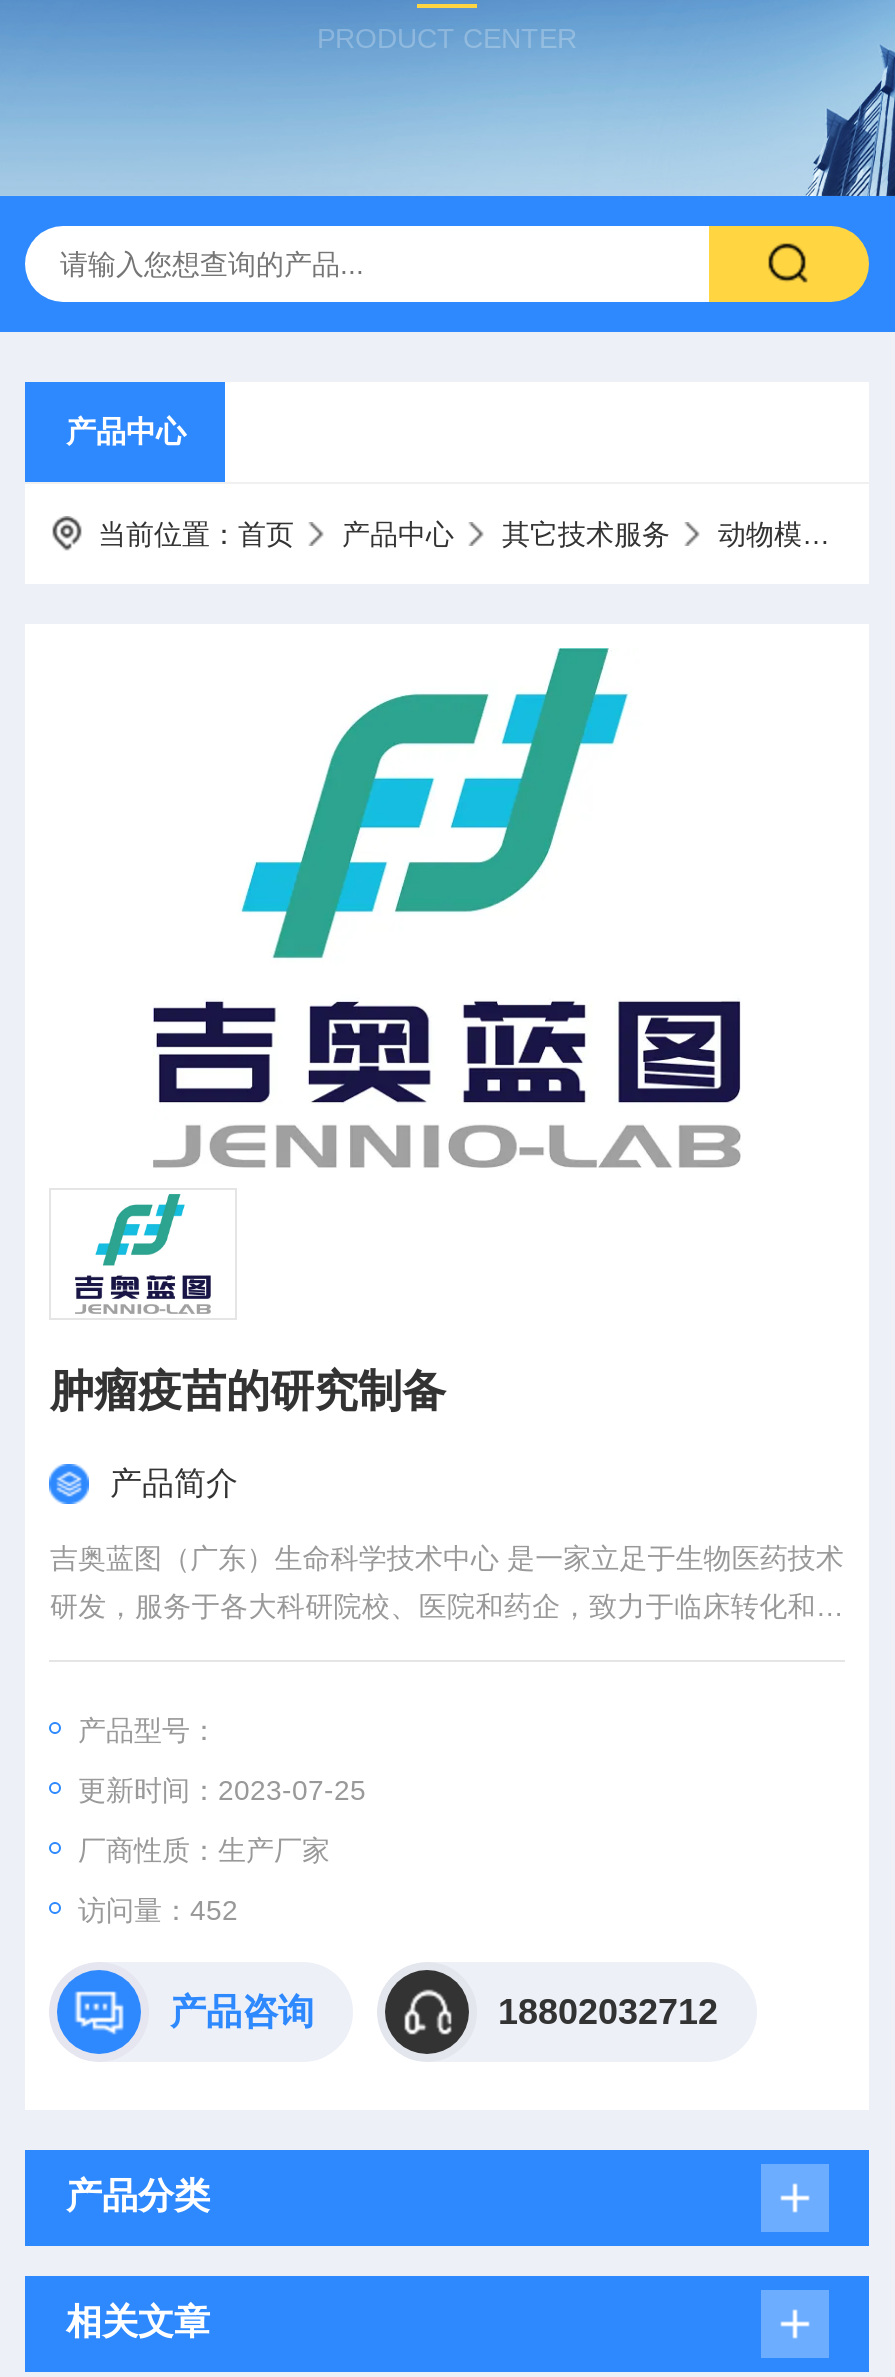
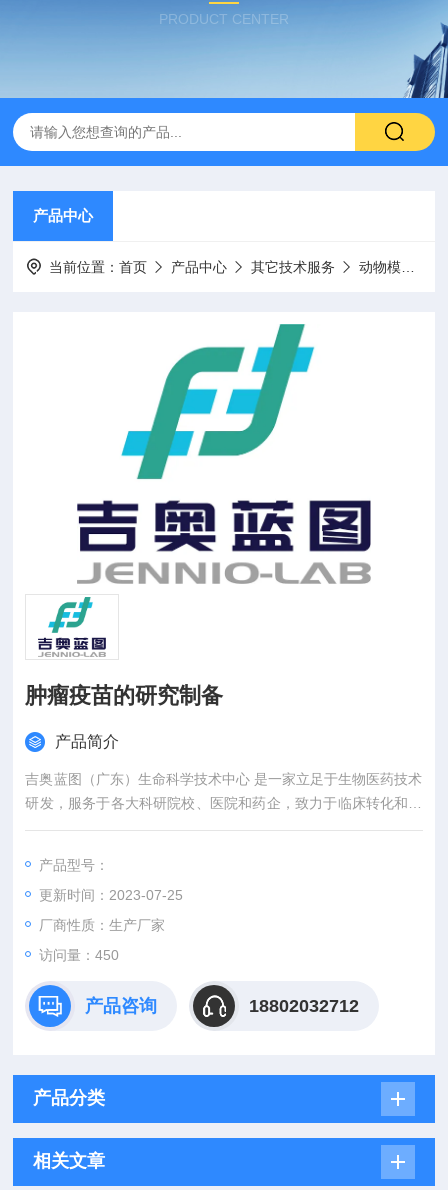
[78,1894,238,1926] 访问量：452 -> [39,947,119,963] 访问量：450

